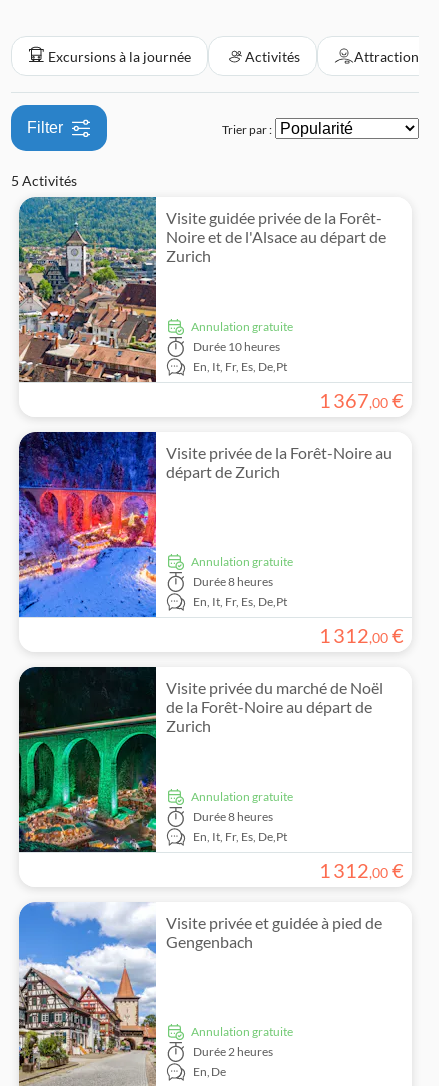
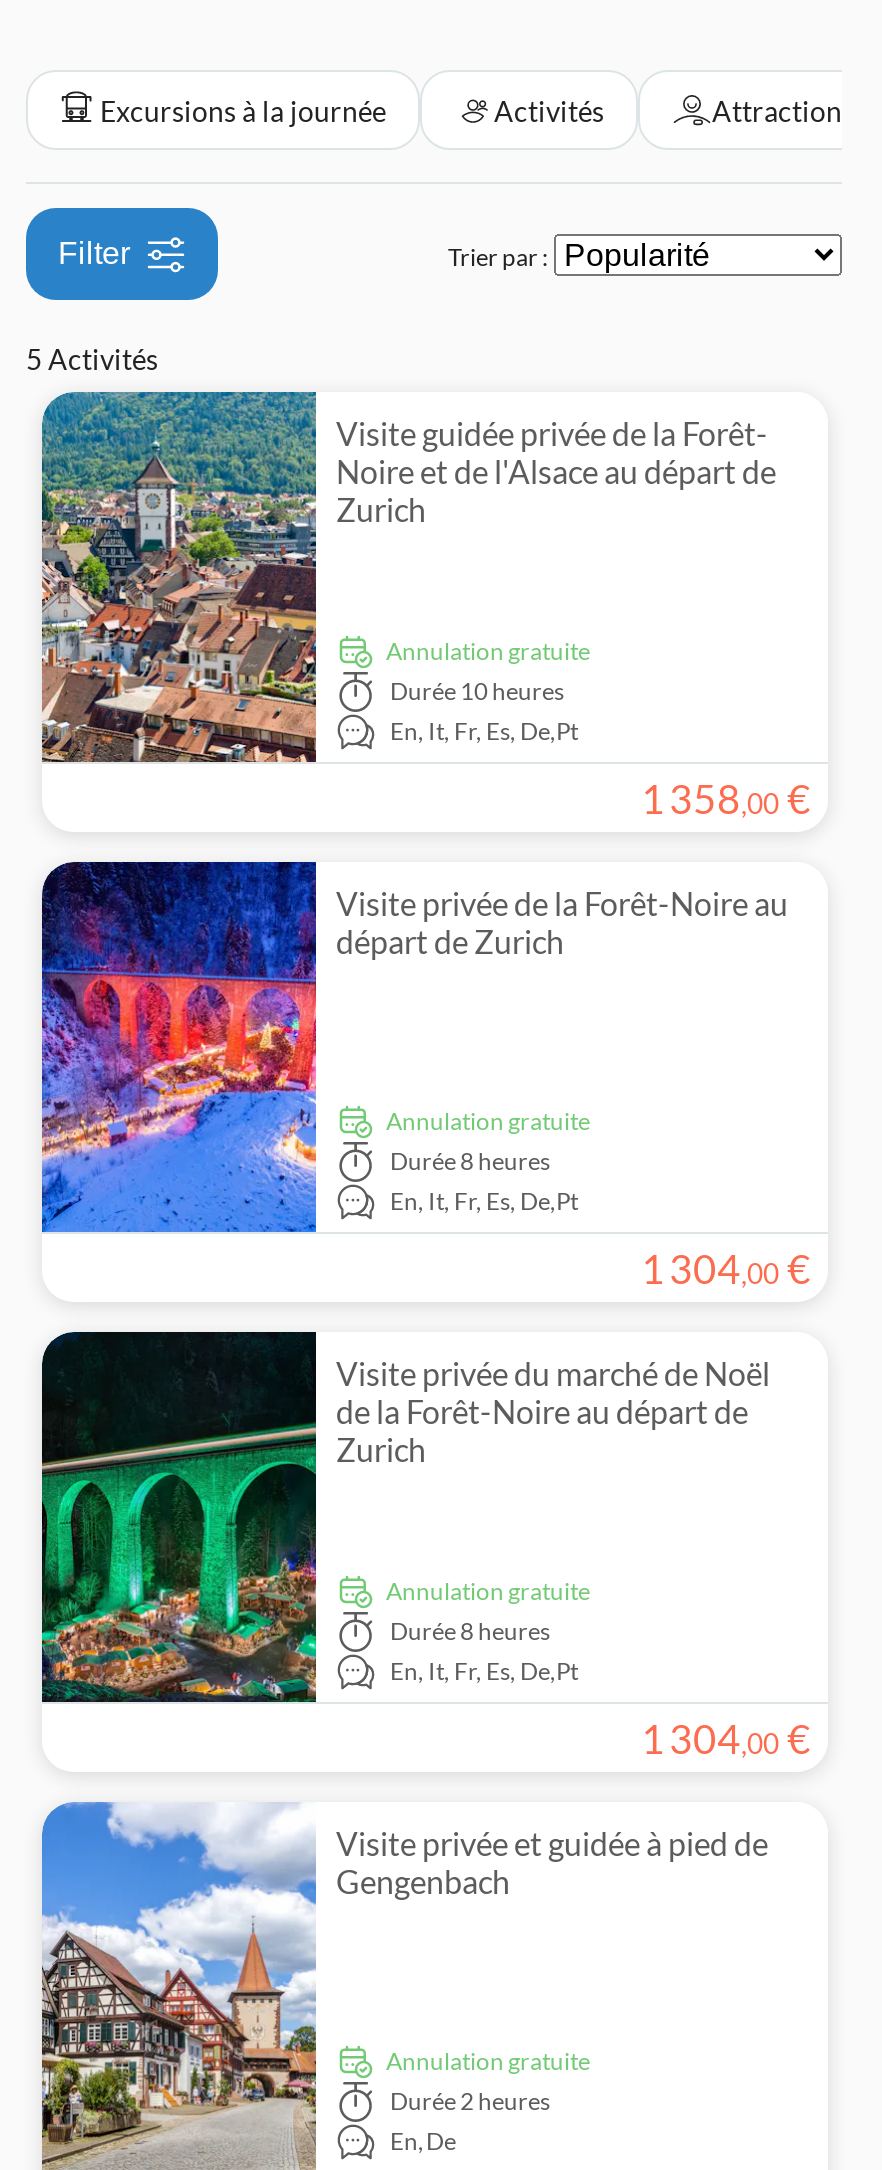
[318,387,403,411] 1 367, 00 € -> [641,773,811,821] 1 358, 00 €
[318,622,403,646] 1 312,00 € -> [641,1243,811,1291] 1 304,00 €
[318,857,403,881] 1 312,00 € -> [641,1713,811,1761] 1 304,00 €

